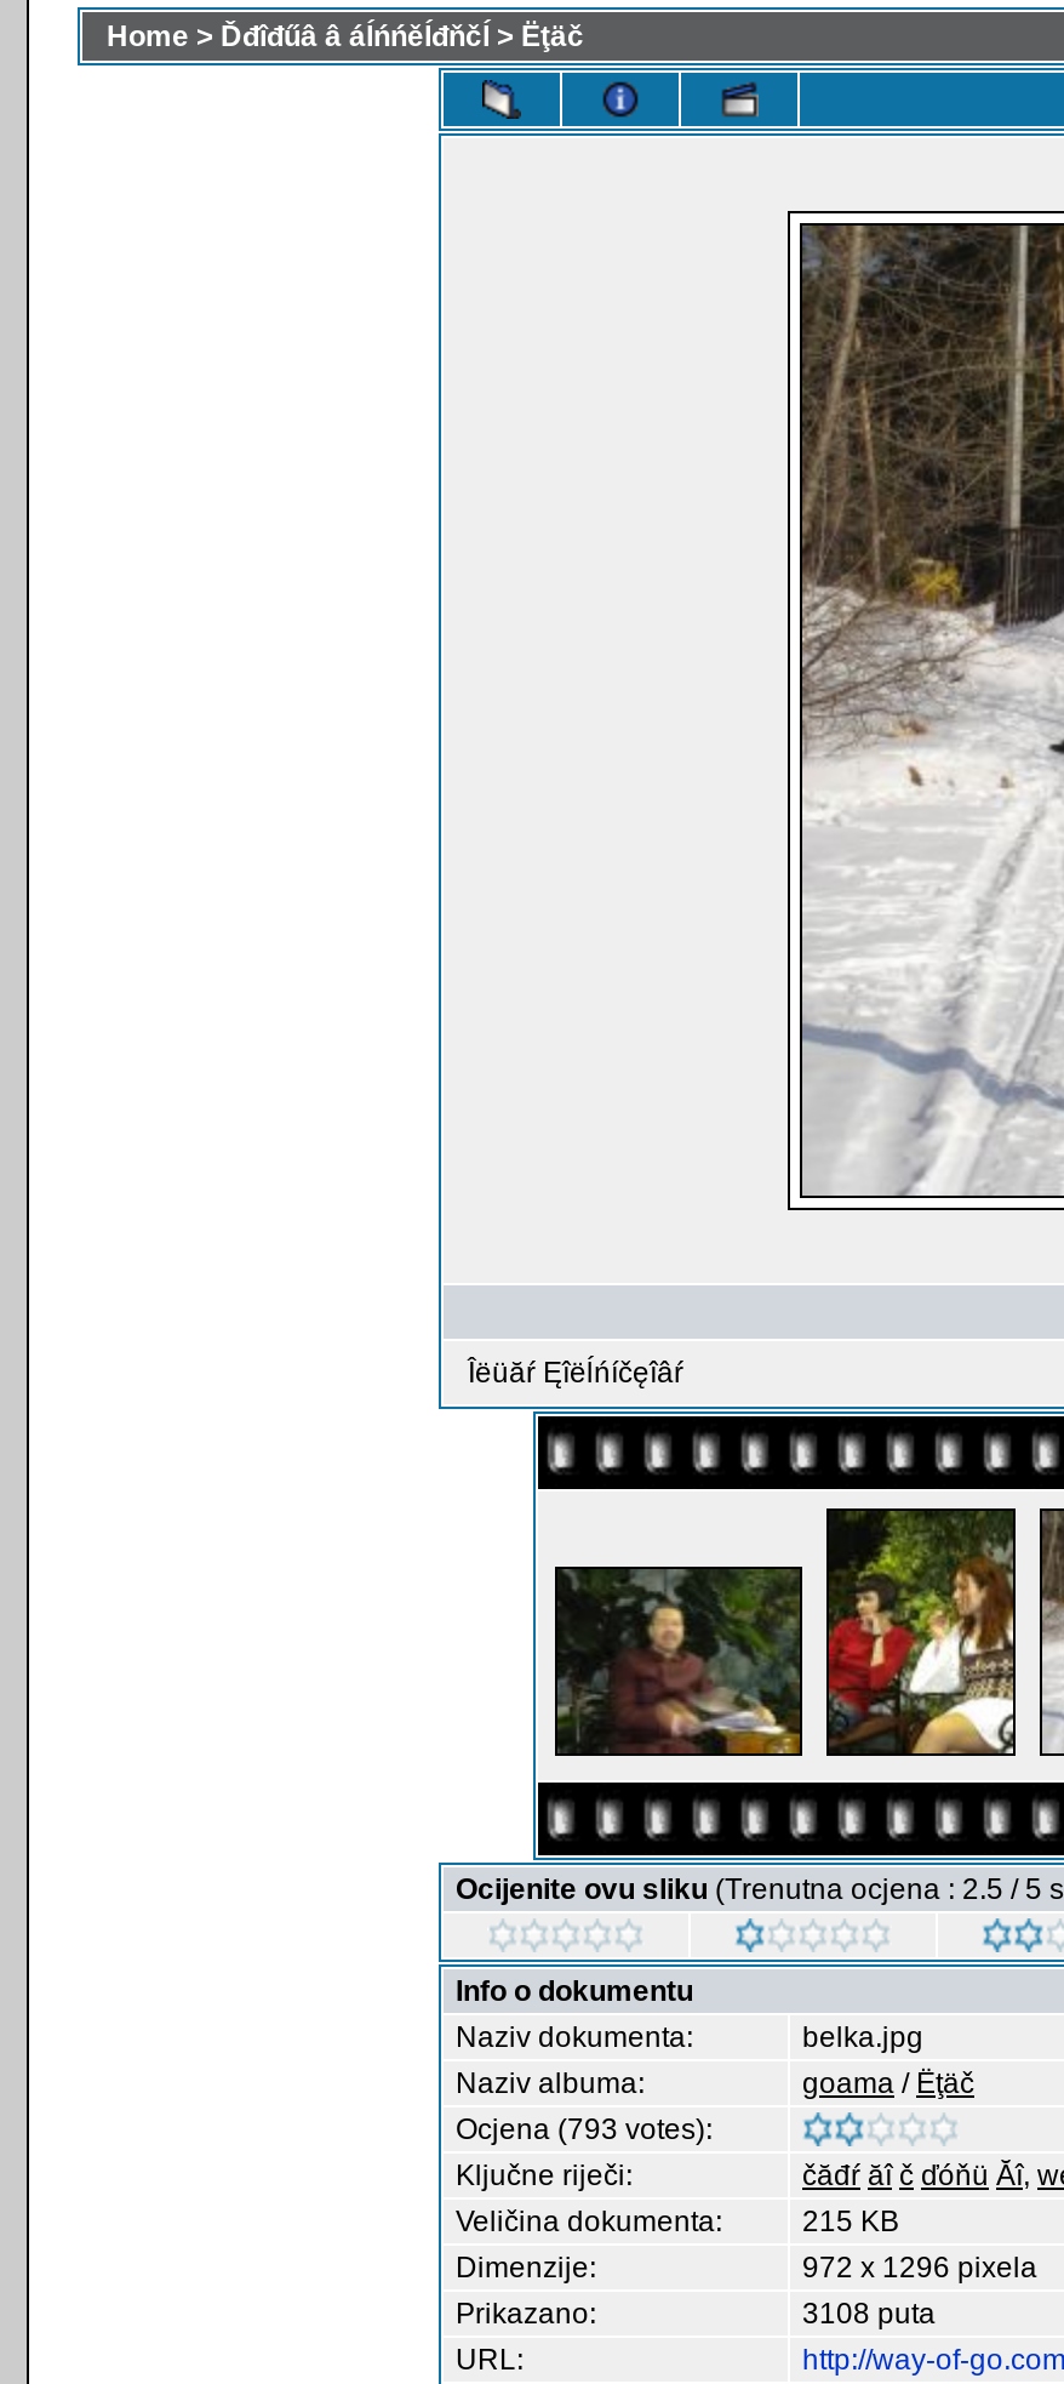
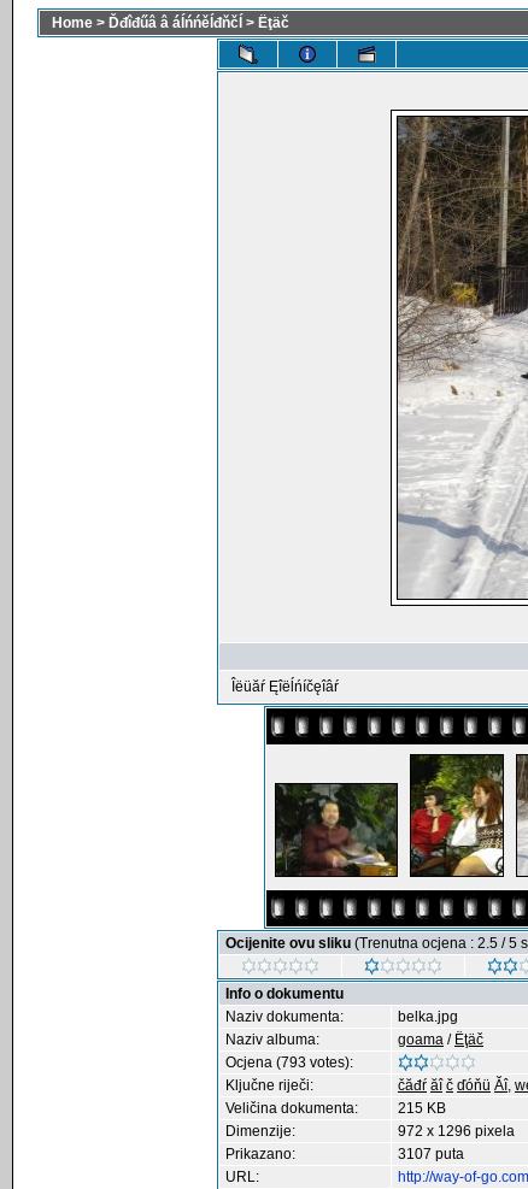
[802,2297,936,2331] 3108 puta -> [398,1146,464,1162] 3107 puta

